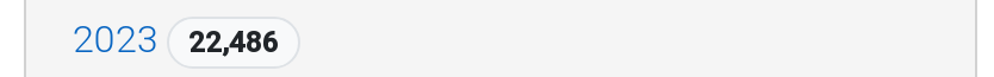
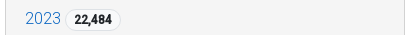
[72,16,279,61] 2023 22,486 -> [25,9,112,28] 2023 22,484

